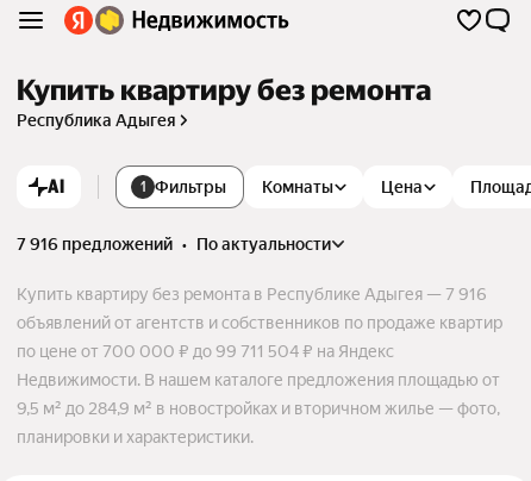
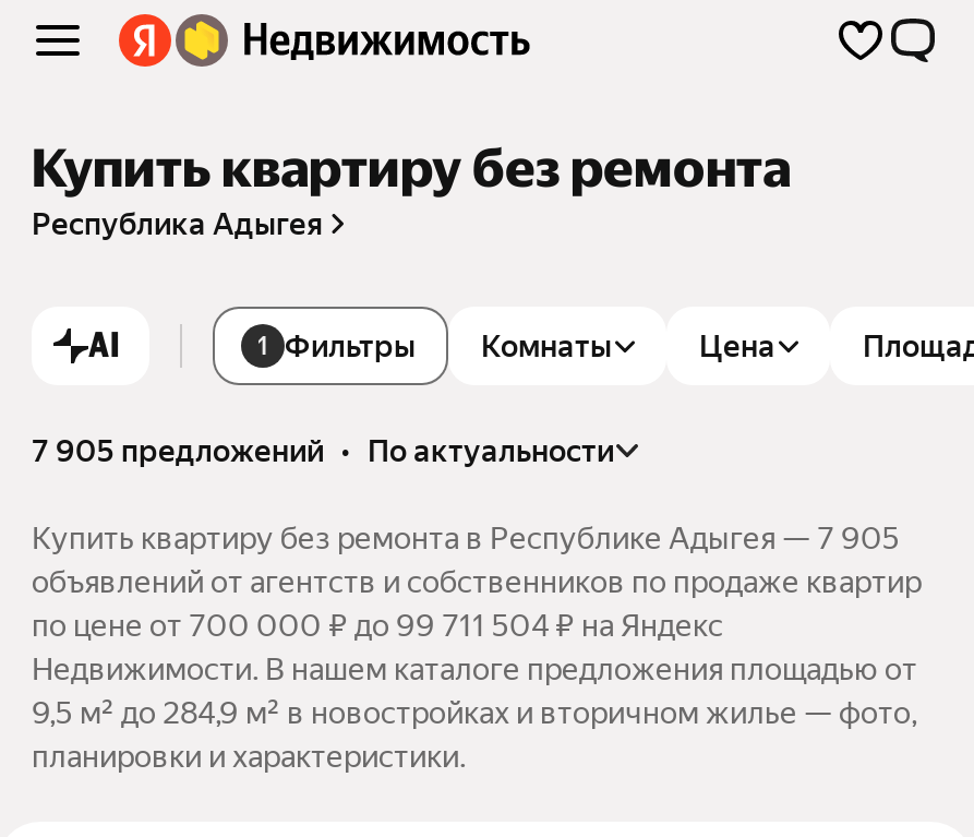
[17,234,331,253] 7 916 предложений • по актуальности -> [32,433,614,468] 7 905 предложений • по актуальности
[17,284,487,303] Купить квартиру без ремонта в Республике Адыгея — 7 916 -> [32,520,900,555] Купить квартиру без ремонта в Республике Адыгея — 7 905

